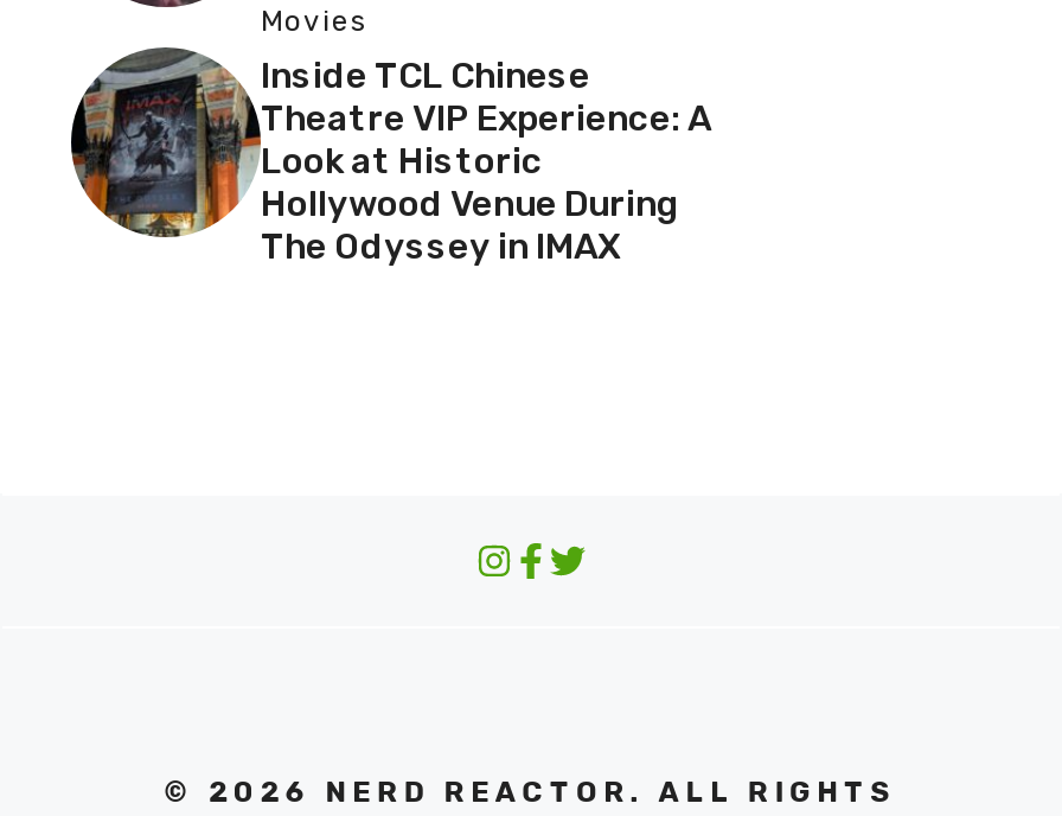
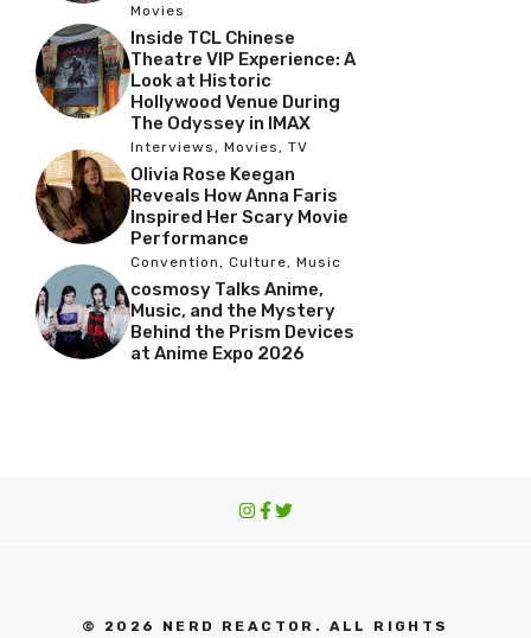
none -> [34,139,354,364] [image] | Interviews, Movies, TV | Olivia Rose Keegan | Reveals How Anna Faris | Inspired Her Scary Movie | Performance | Convention, Culture, Music | cosmosy Talks Anime, | Music, and the Mystery | Behind the Prism Devices | at Anime Expo 2026
none -> [36,264,114,361] [image]

